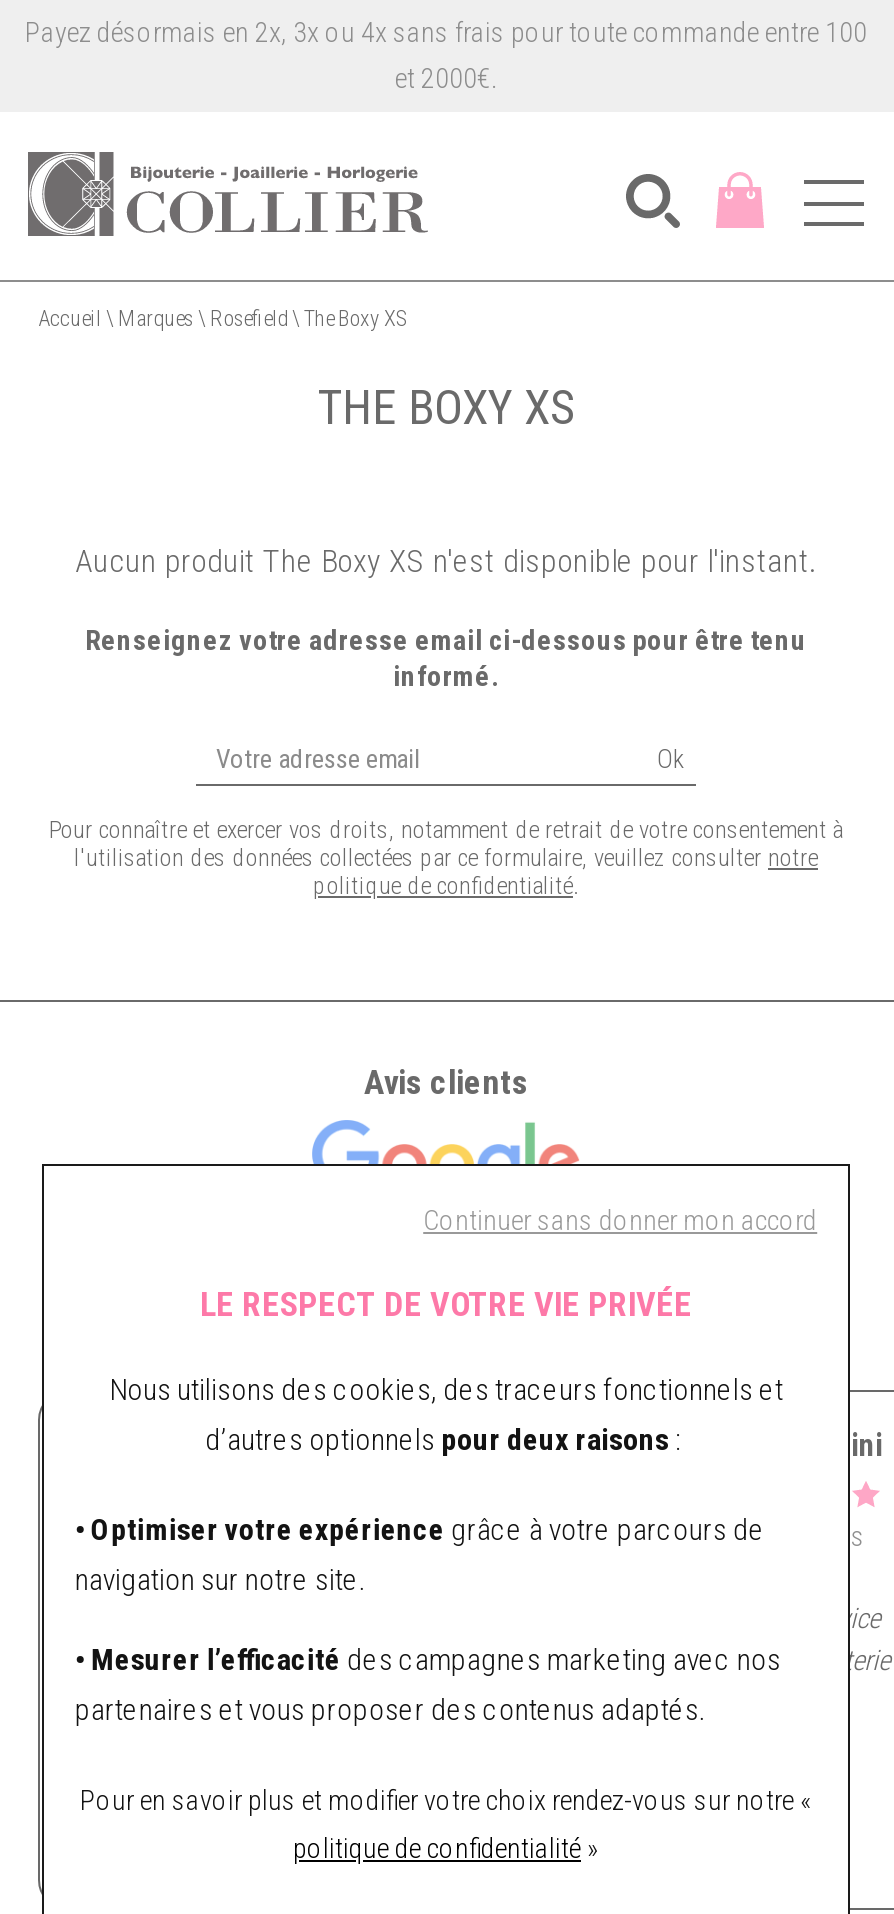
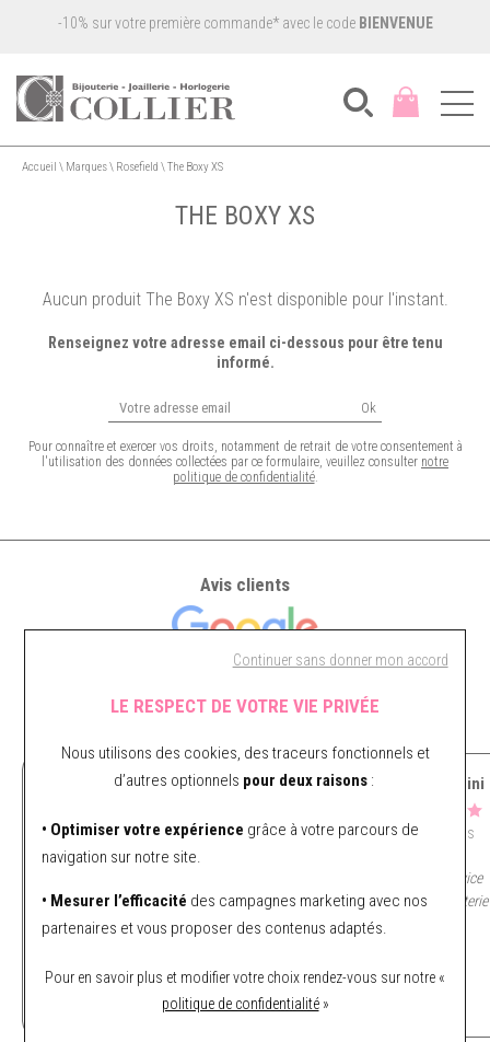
[25,16,867,94] Payez désormais en 2x, 3x ou 4x sans frais pour toute commande entre 100 | et 2000€. -> [57,14,433,31] -10% sur votre première commande* avec le code BIENVENUE

